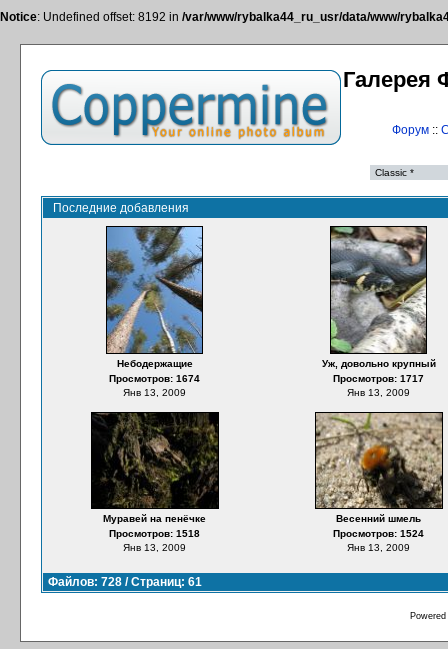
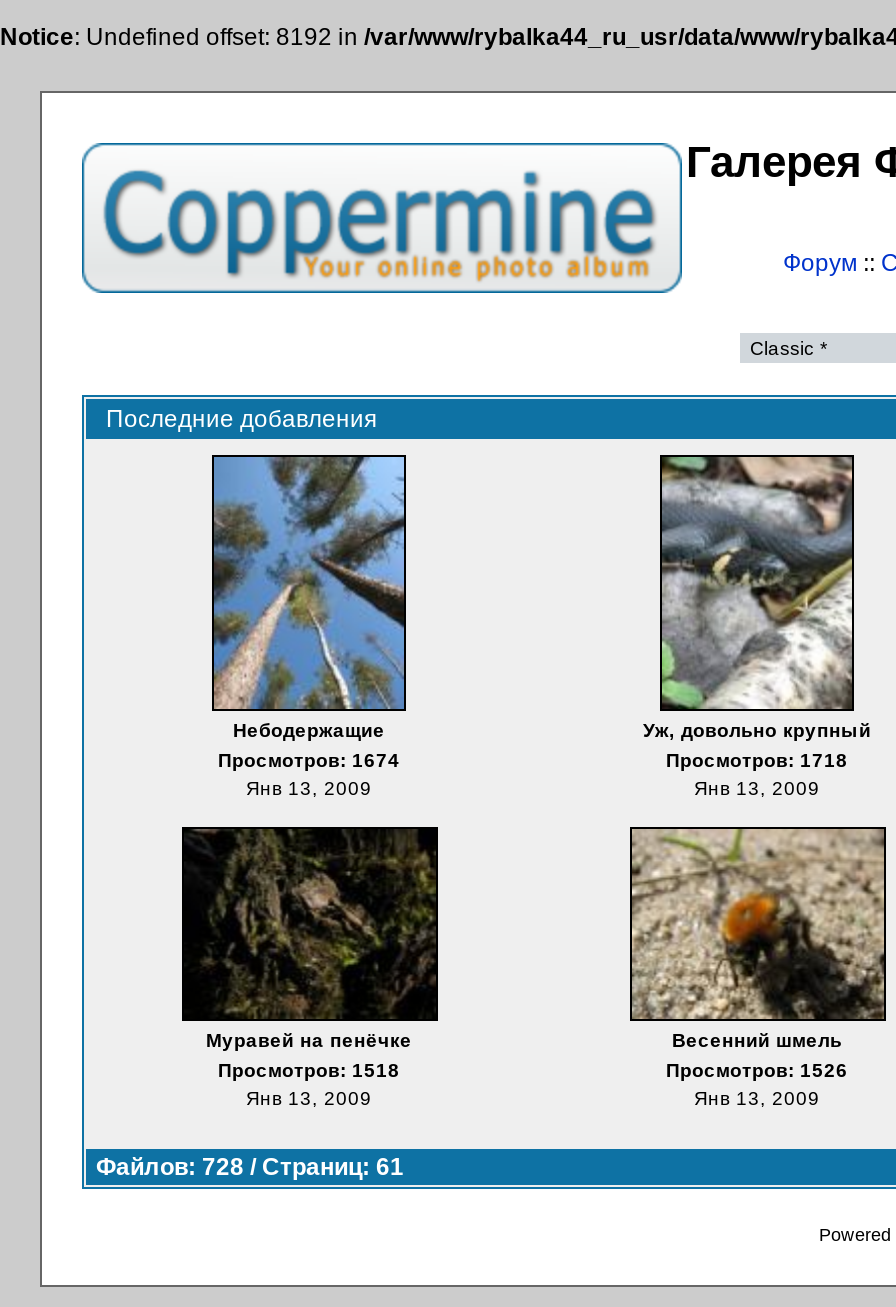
[333,373,424,384] Просмотров: 1717 -> [666,749,848,771] Просмотров: 1718
[333,528,424,539] Просмотров: 1524 -> [666,1059,848,1081] Просмотров: 1526

